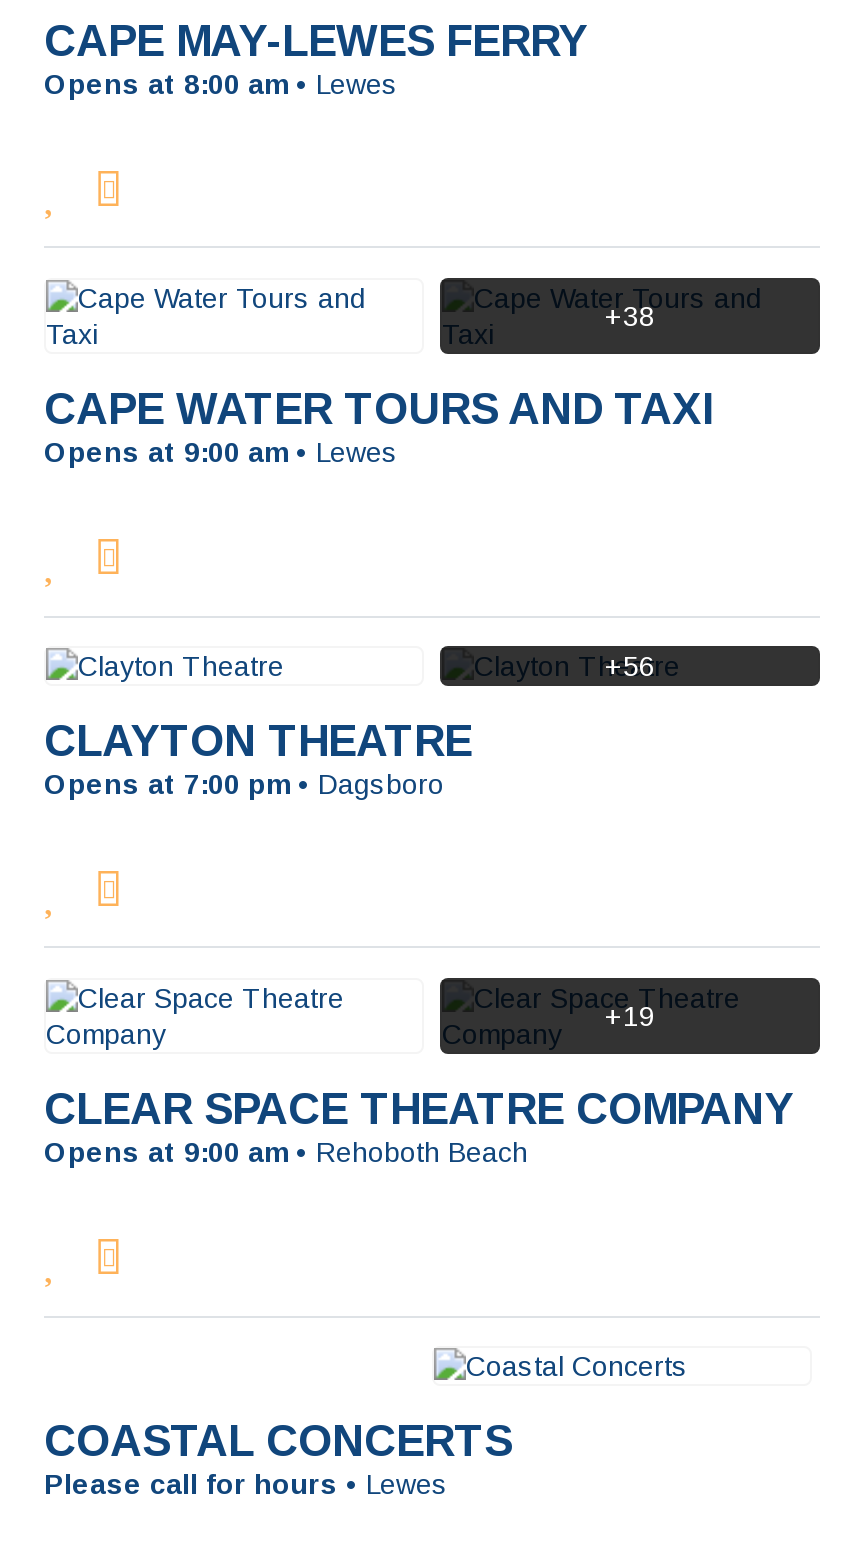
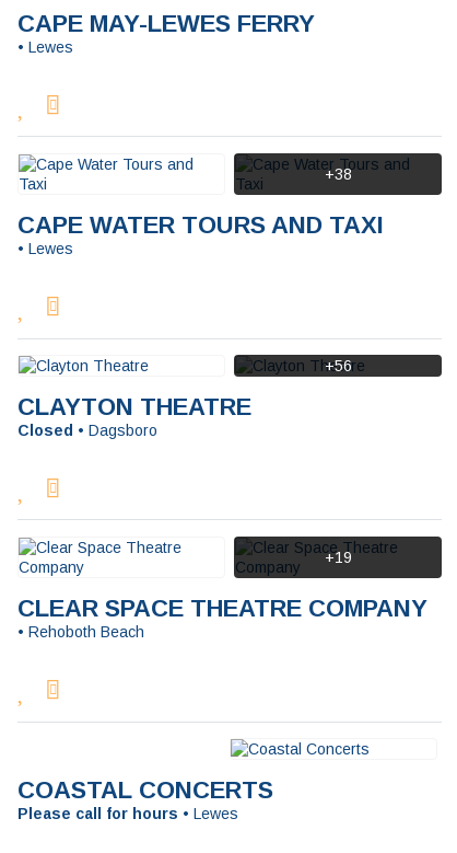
[44,69,398,101] Opens at 8:00 am • Lewes -> [17,39,73,56] • Lewes
[44,437,398,469] Opens at 9:00 am • Lewes -> [17,240,73,258] • Lewes
[44,769,444,801] Opens at 7:00 pm • Dagsboro -> [17,422,157,440] Closed • Dagsboro
[44,1137,528,1169] Opens at 9:00 am • Rehoboth Beach -> [17,624,144,641] • Rehoboth Beach

